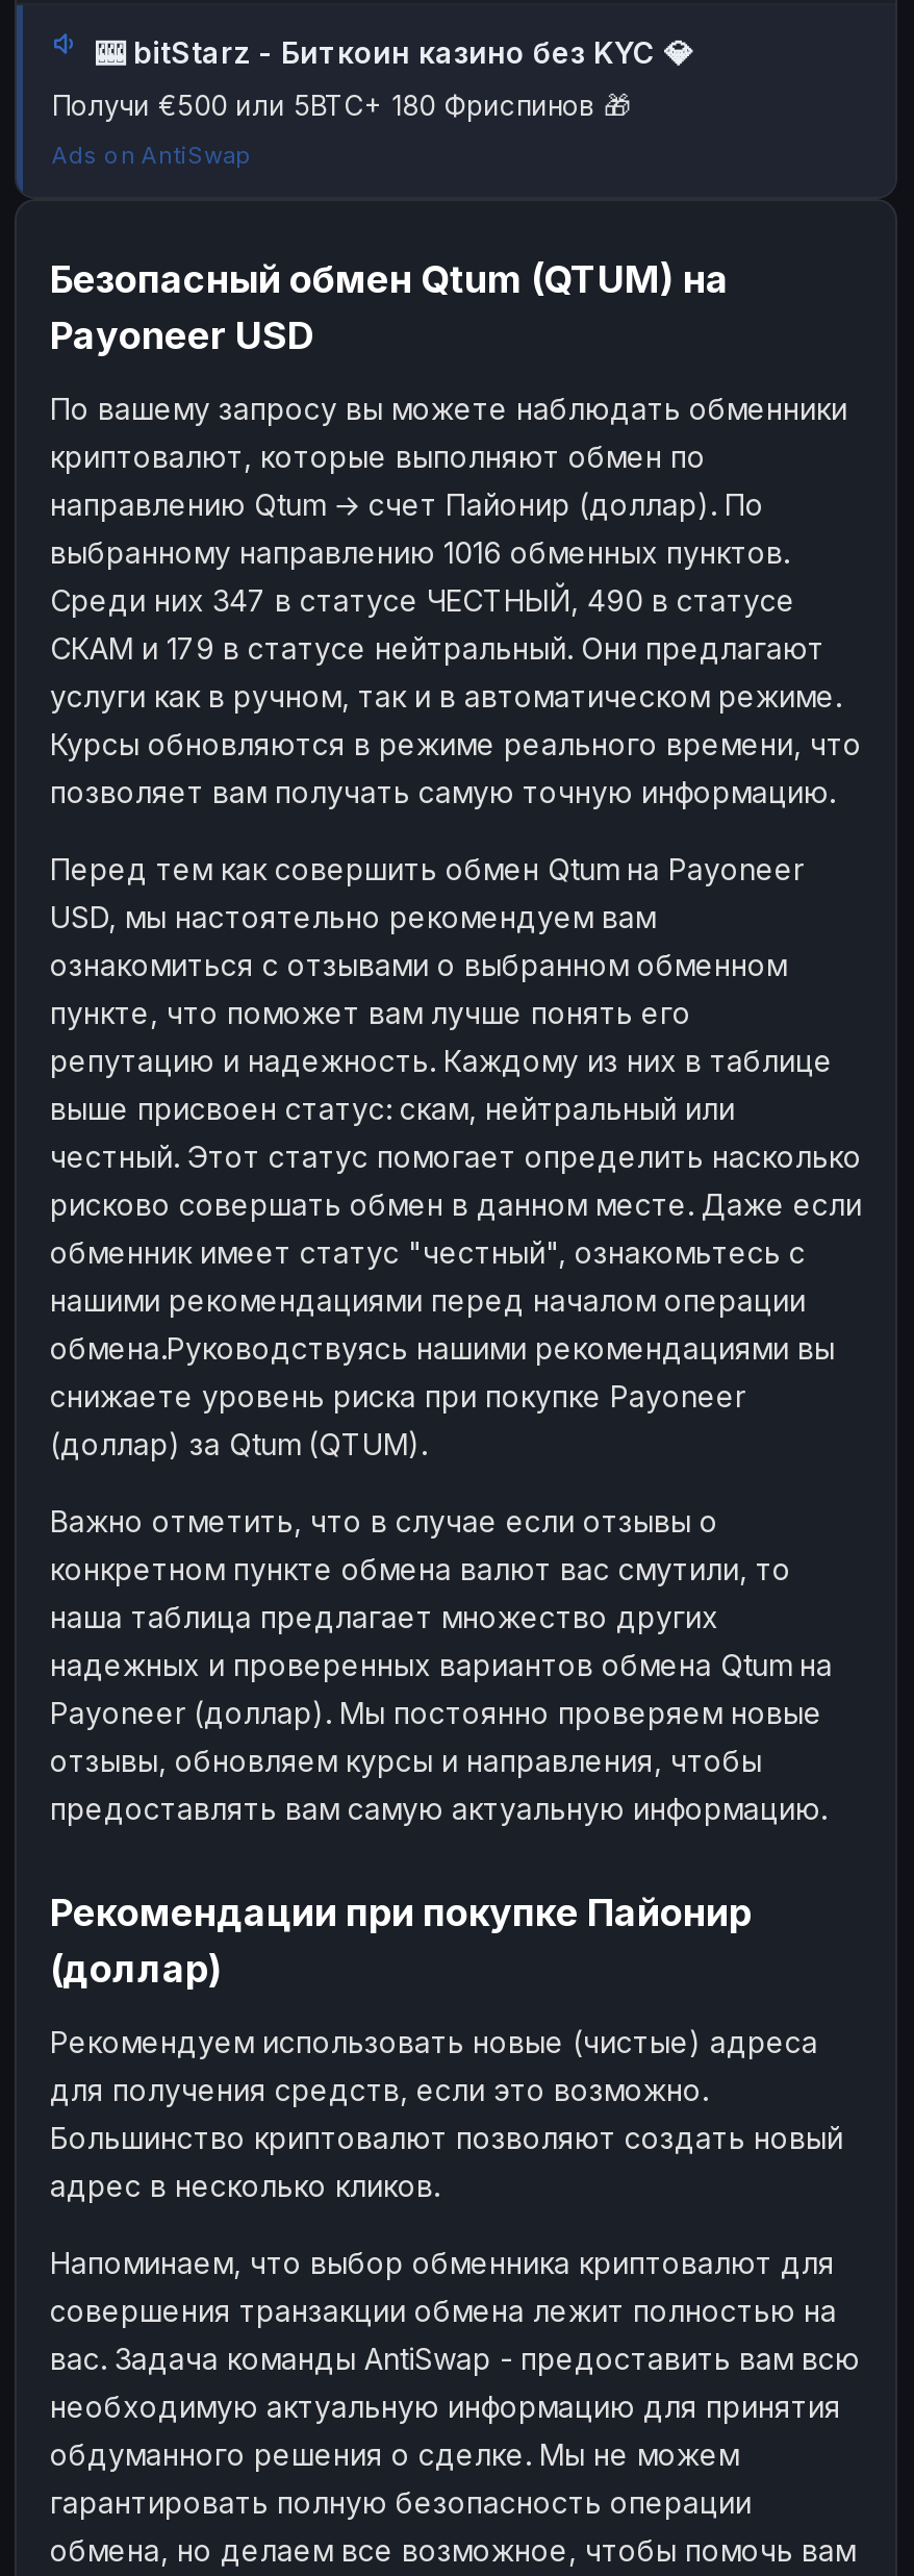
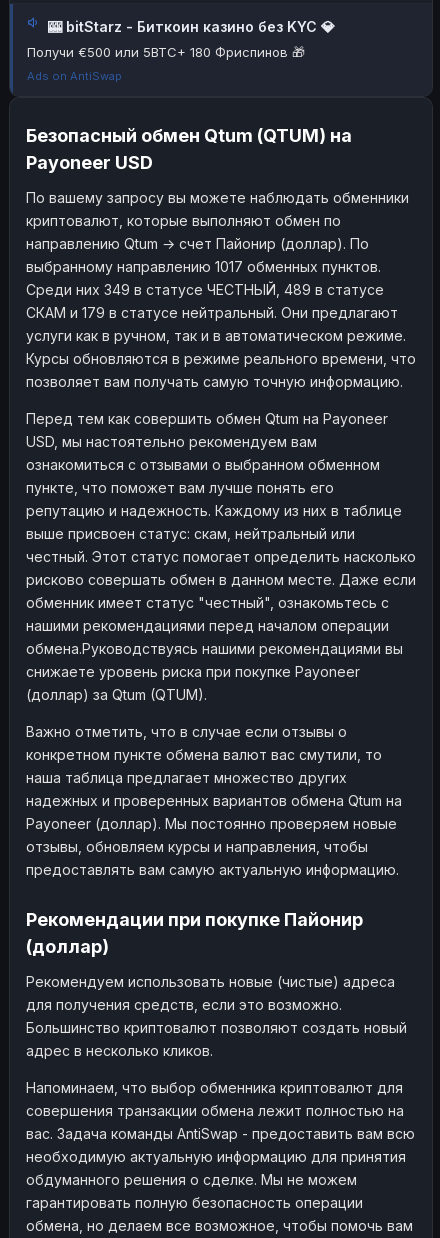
[50,533,789,569] выбранному направлению 1016 обменных пунктов. -> [26,257,381,274] выбранному направлению 1017 обменных пунктов.
[50,581,795,617] Среди них 347 в статусе ЧЕСТНЫЙ, 490 в статусе -> [26,280,384,297] Среди них 349 в статусе ЧЕСТНЫЙ, 489 в статусе

